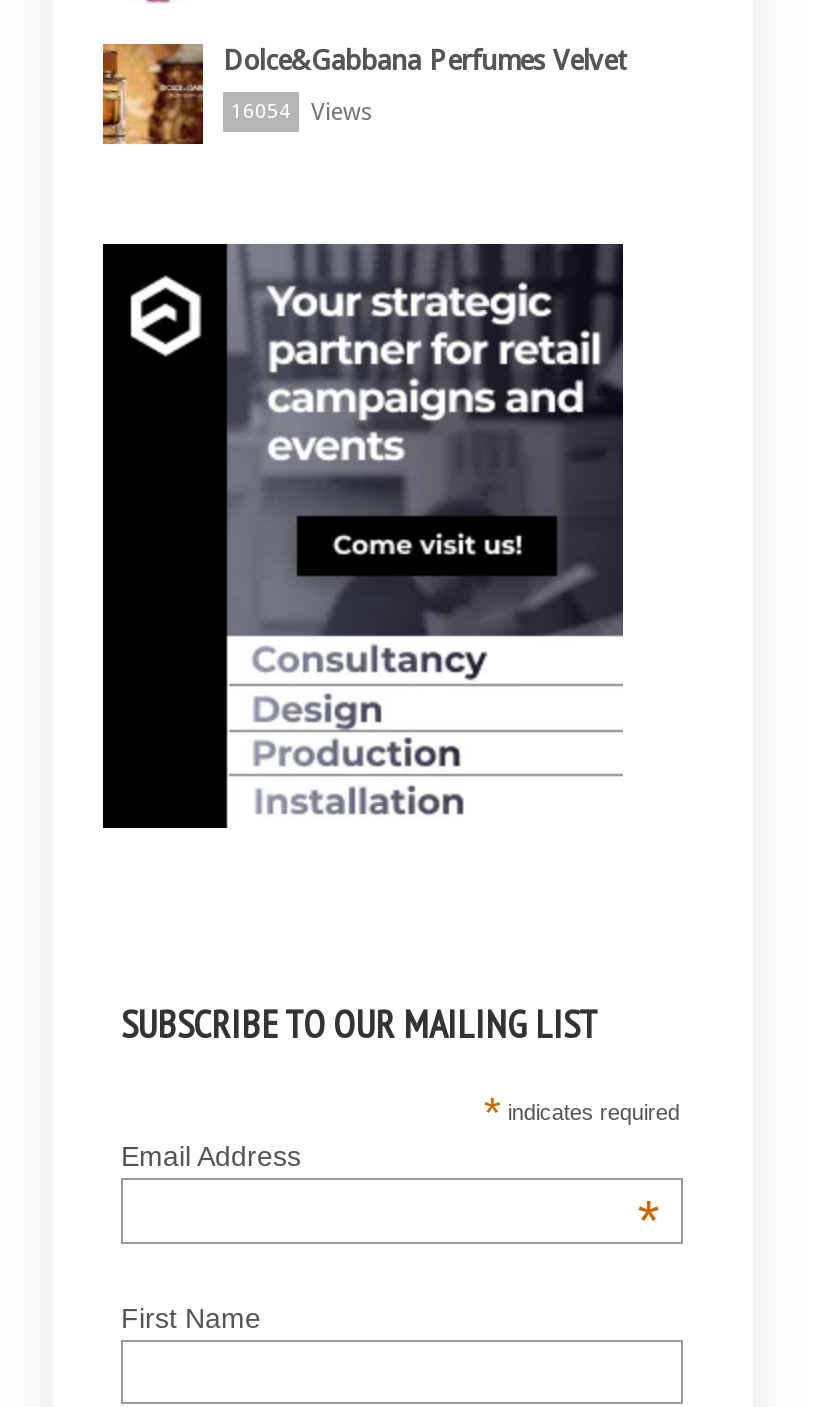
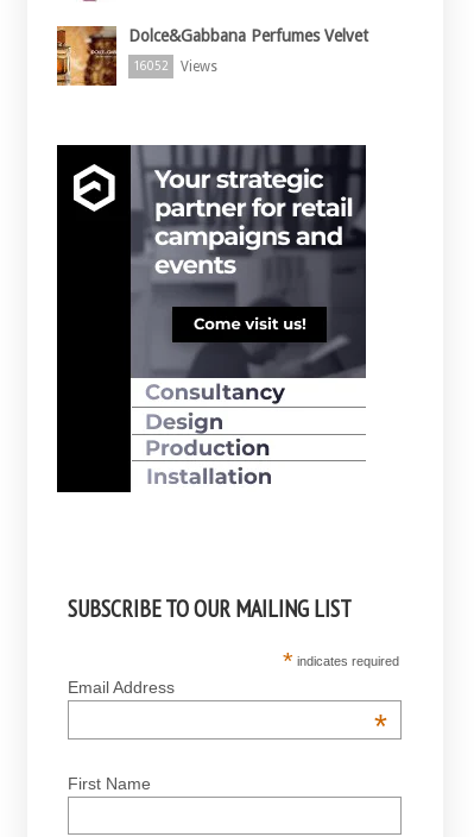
[231,98,373,126] 16054 Views -> [133,58,217,75] 16052 Views

